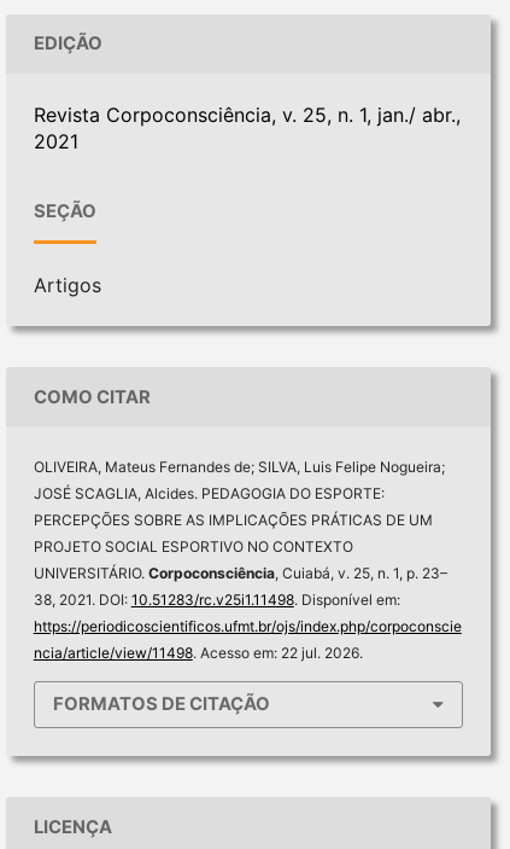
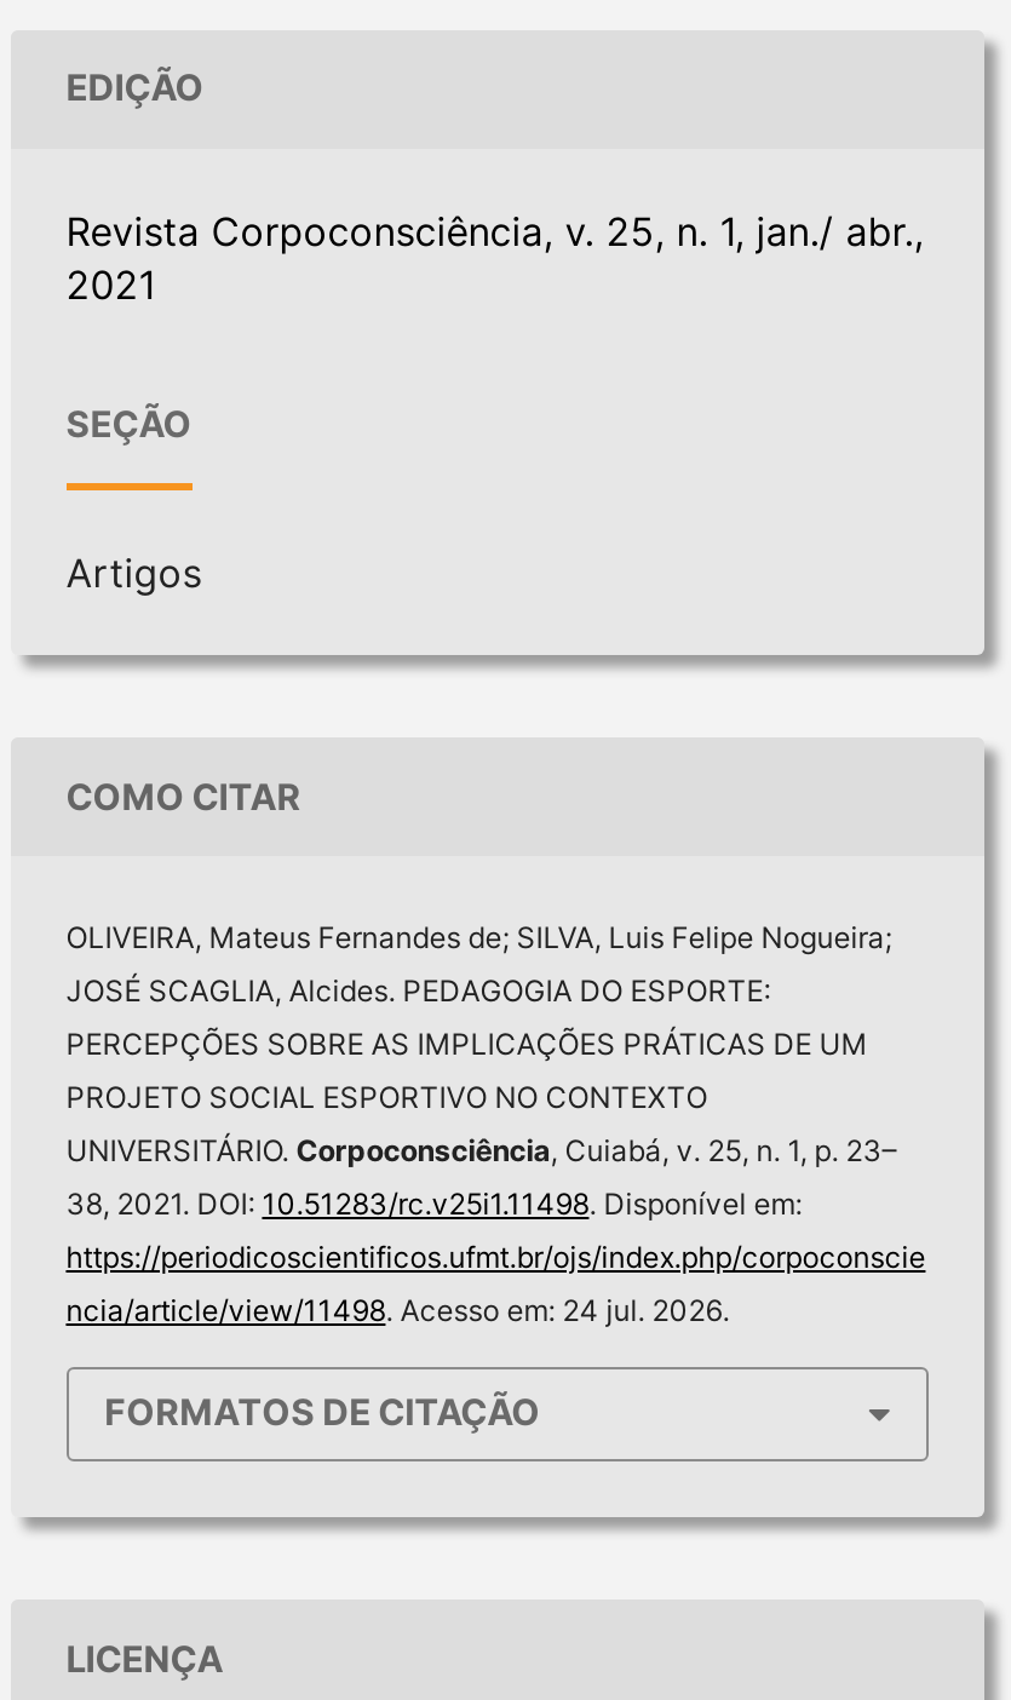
[33,644,363,662] ncia/article/view/11498. Acesso em: 22 jul. 2026. -> [66,1292,729,1329] ncia/article/view/11498. Acesso em: 24 jul. 2026.

